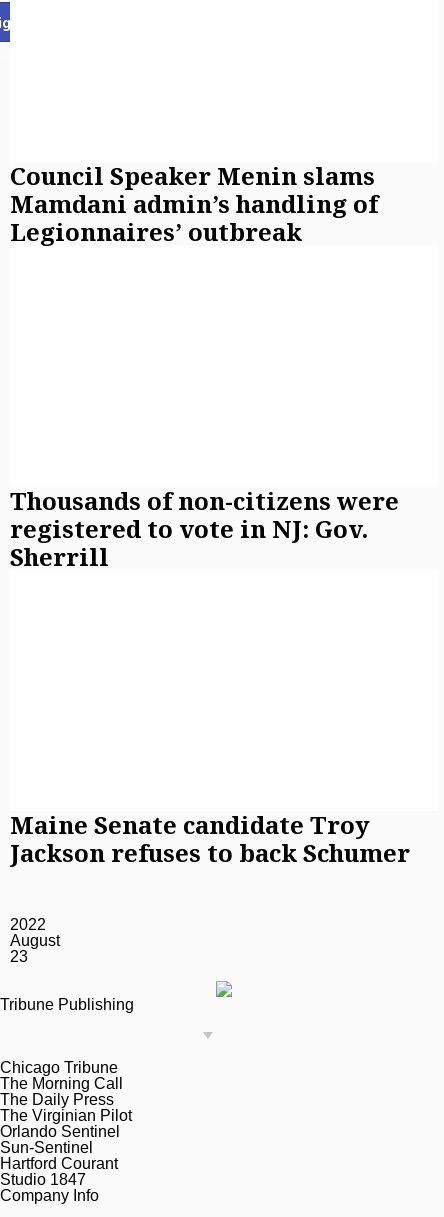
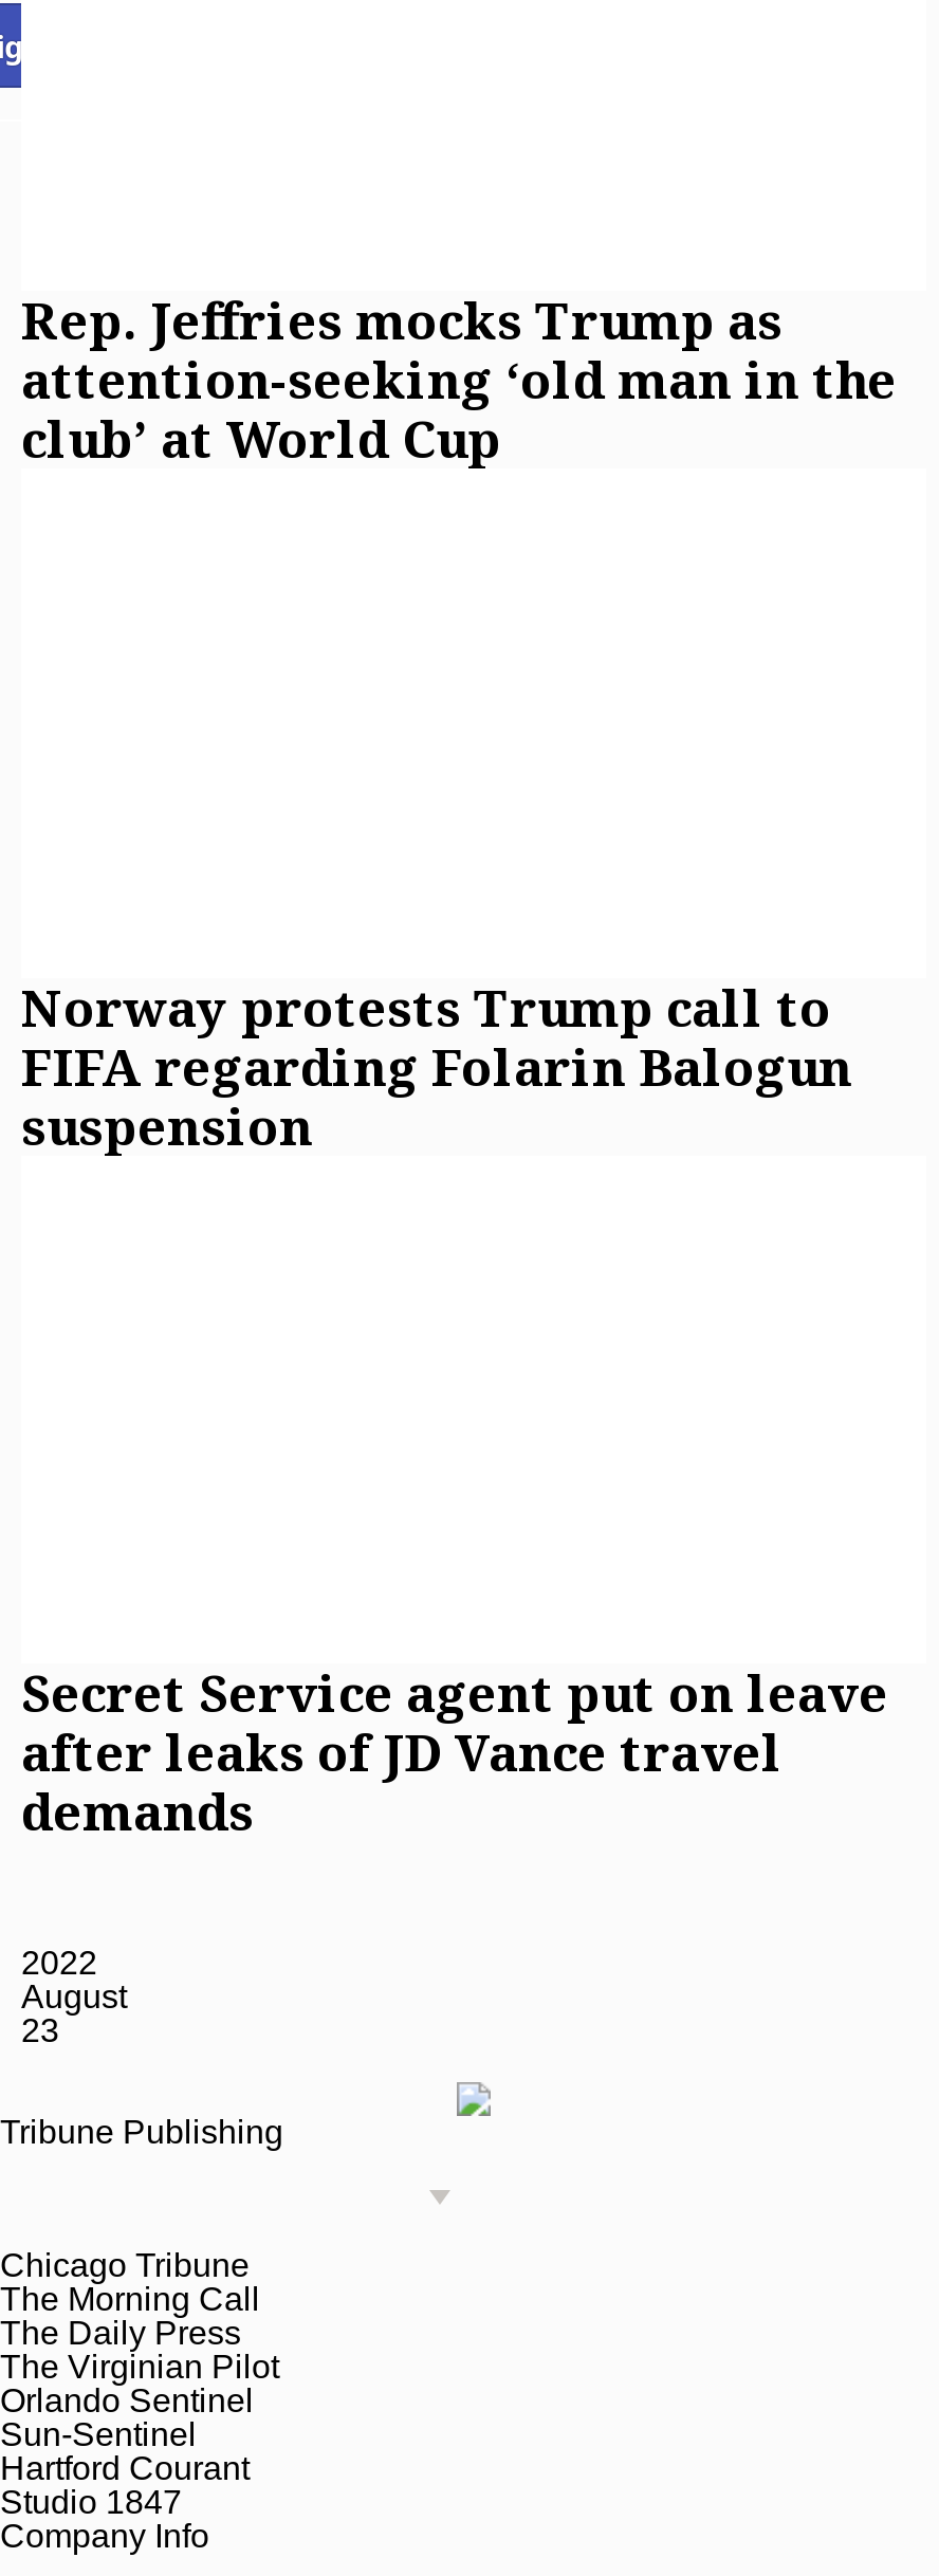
[10,159,378,248] Council Speaker Menin slams | Mamdani admin’s handling of | Legionnaires’ outbreak -> [21,284,897,472] Rep. Jeffries mocks Trump as | attention-seeking ‘old man in the | club’ at World Cup
[10,484,399,573] Thousands of non-citizens were | registered to vote in NJ: Gov. | Sherrill -> [21,971,852,1159] Norway protests Trump call to | FIFA regarding Folarin Balogun | suspension
[10,808,410,869] Maine Senate candidate Troy | Jackson refuses to back Schumer -> [21,1658,888,1846] Secret Service agent put on leave | after leaks of JD Vance travel | demands

